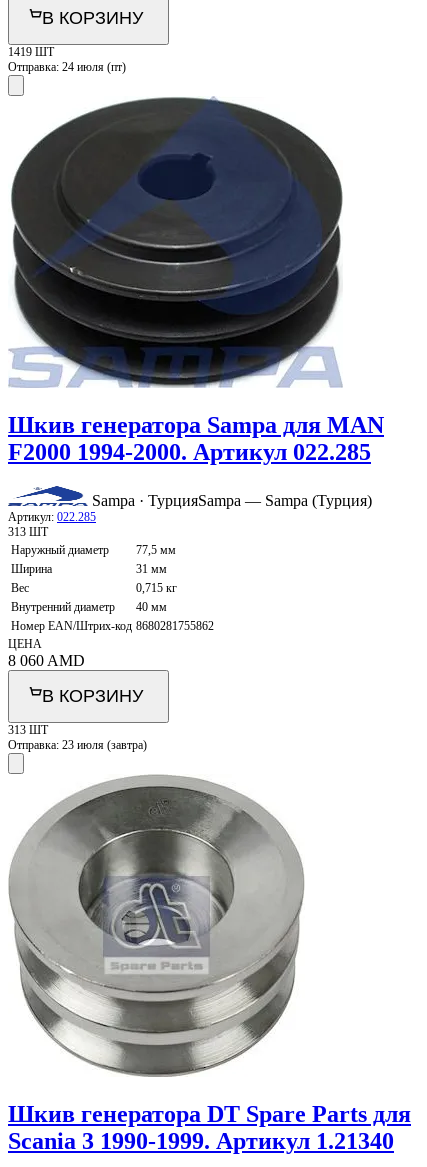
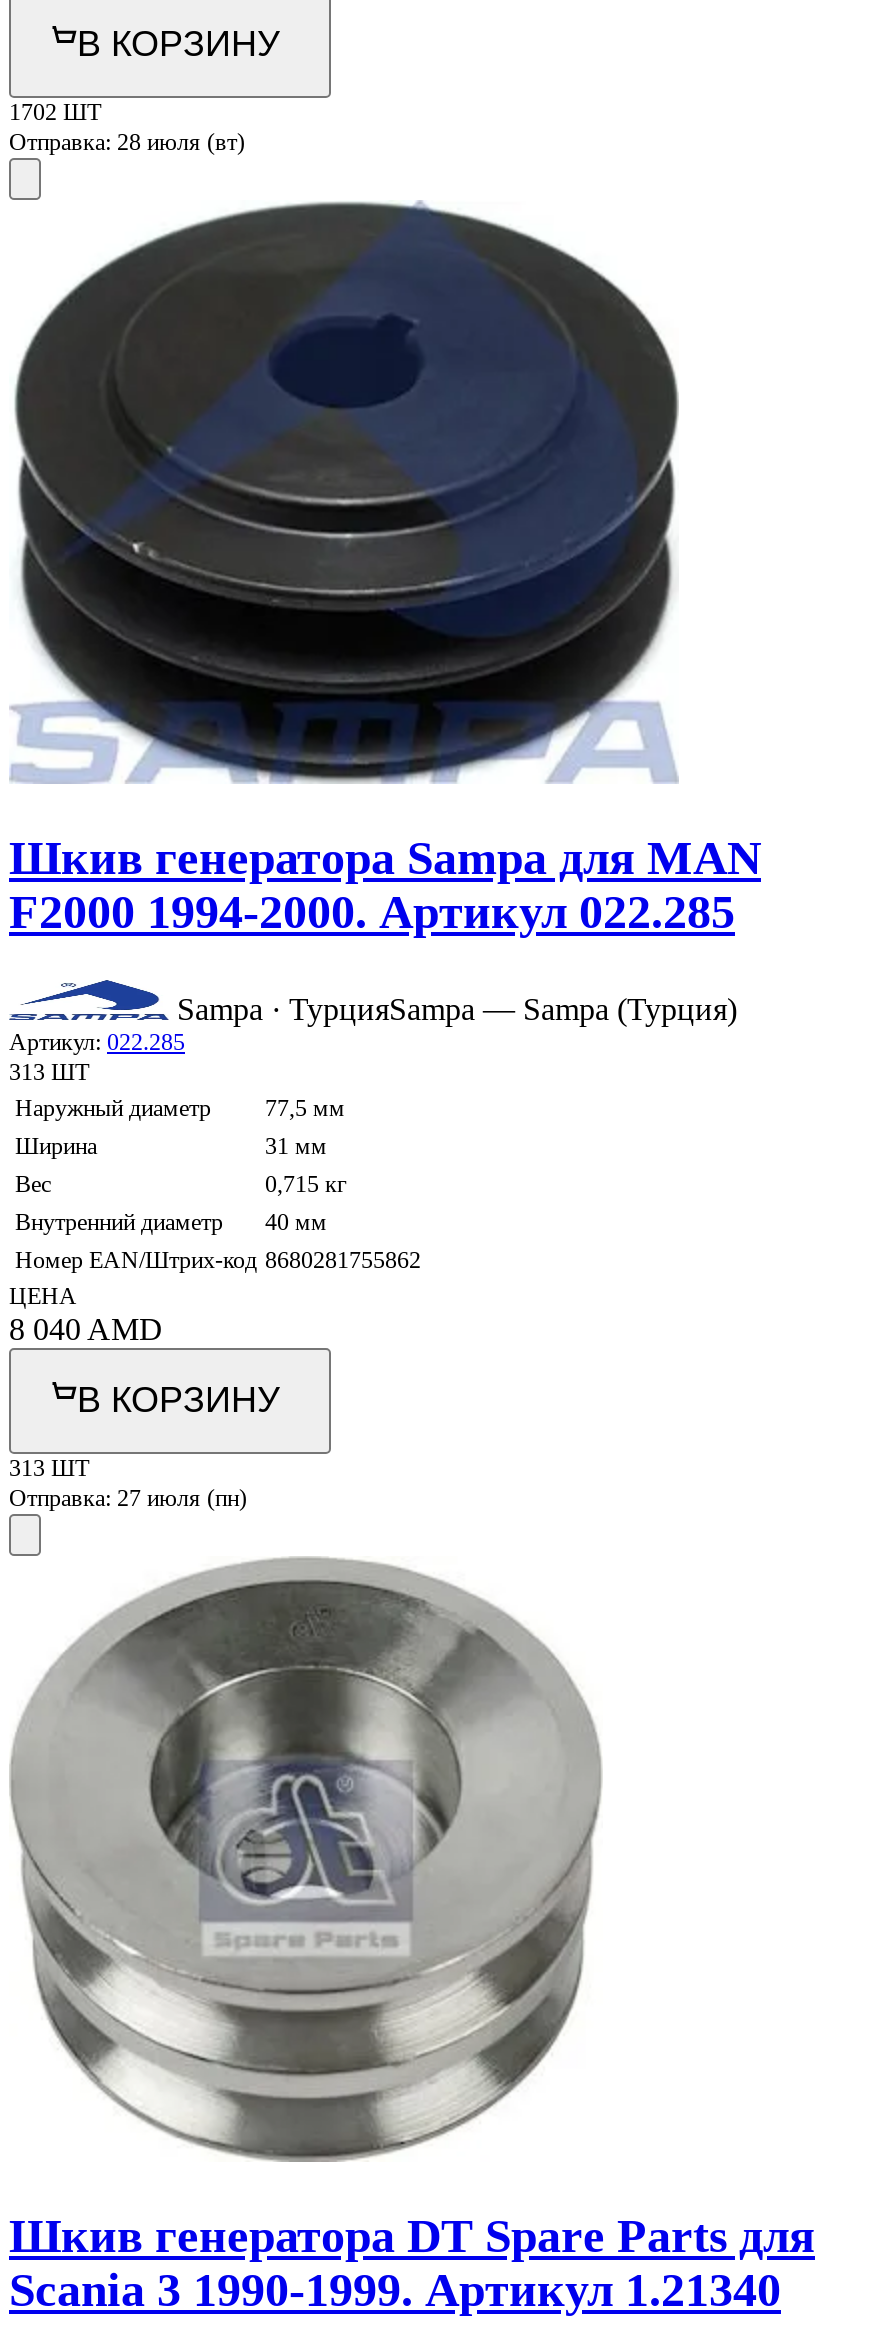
[8,45,54,59] 1419 ШТ -> [9,99,101,127] 1702 ШТ
[8,60,126,74] Отправка: 24 июля (пт) -> [9,129,245,157] Отправка: 28 июля (вт)
[8,652,85,669] 8 060 AMD -> [9,1312,163,1346] 8 040 AMD
[8,738,147,752] Отправка: 23 июля (завтра) -> [9,1484,247,1512] Отправка: 27 июля (пн)

